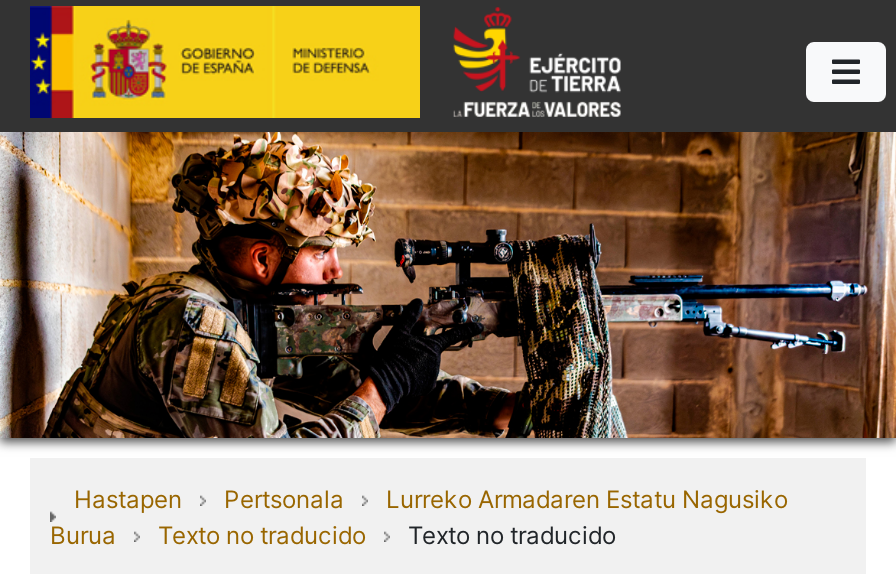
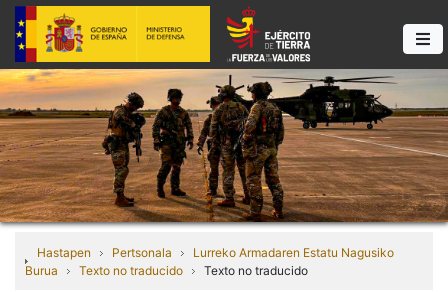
[6,132,890,440] [image] -> [3,68,445,223] [image]

